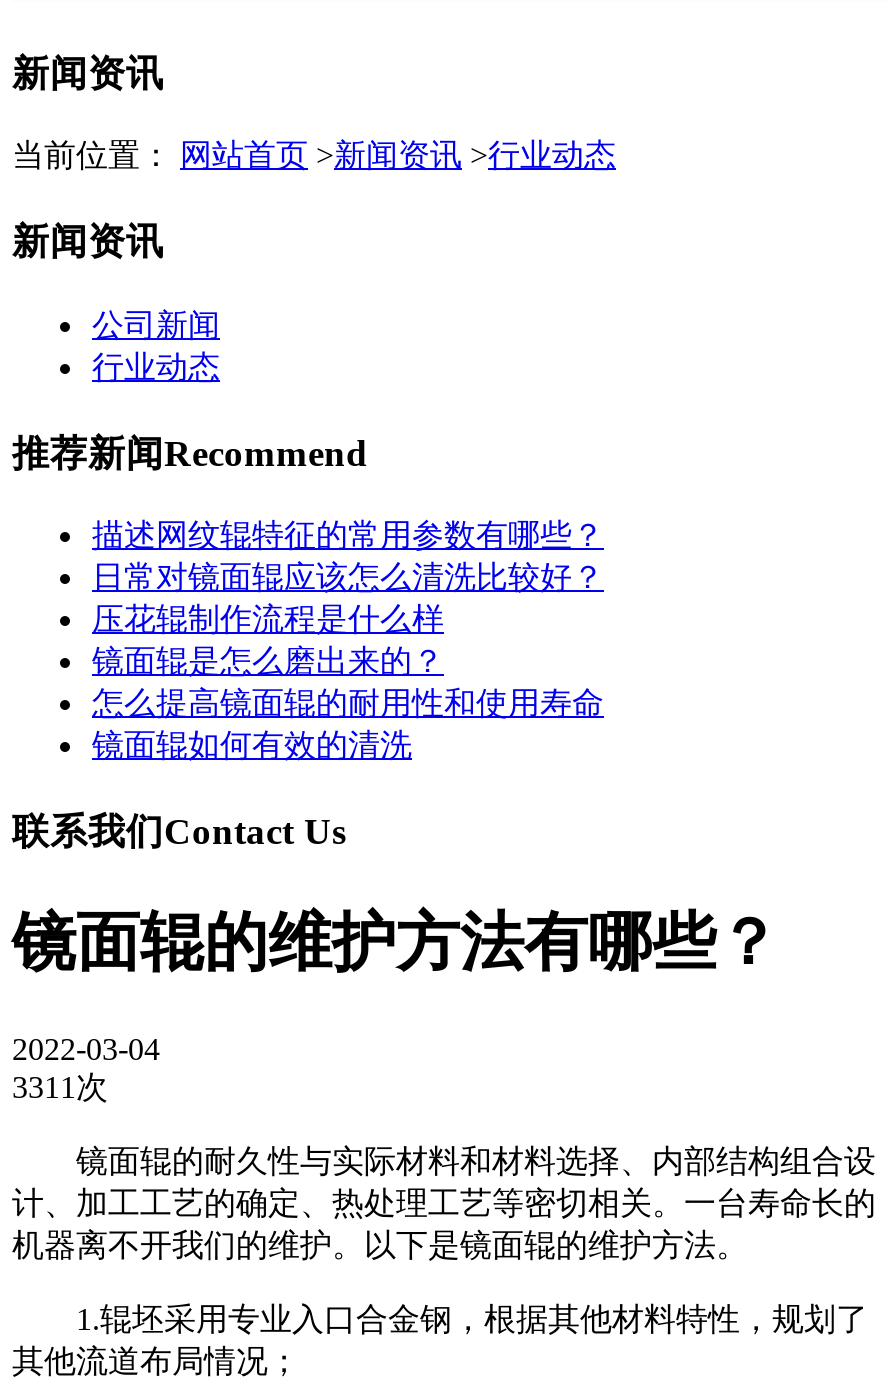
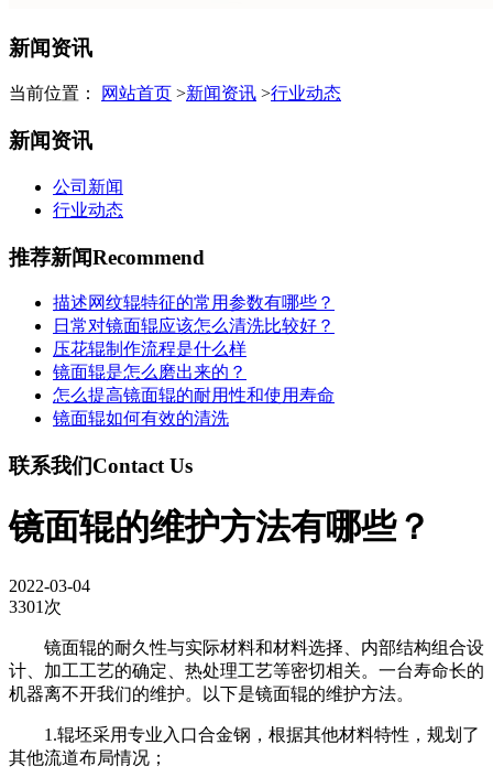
[12,1070,108,1104] 3311次 -> [9,597,62,616] 3301次

